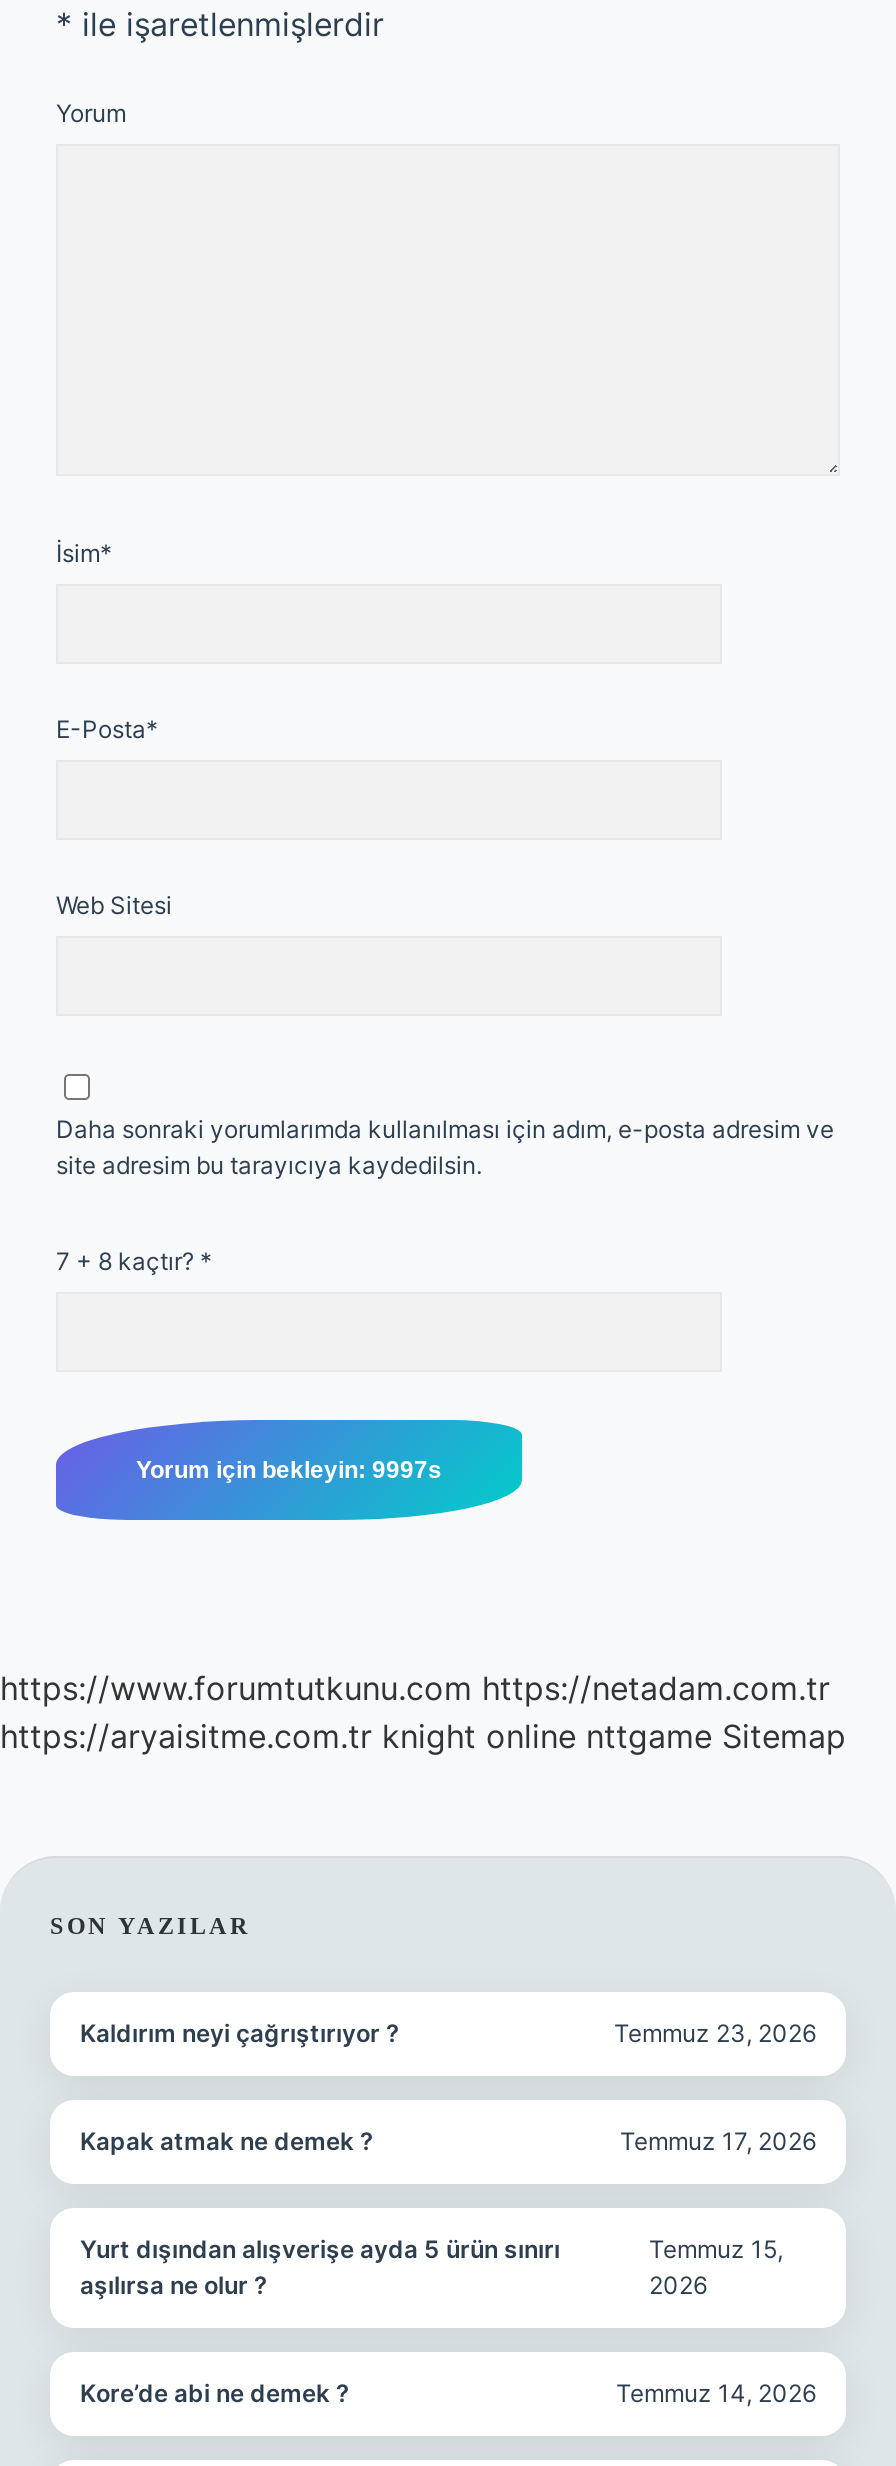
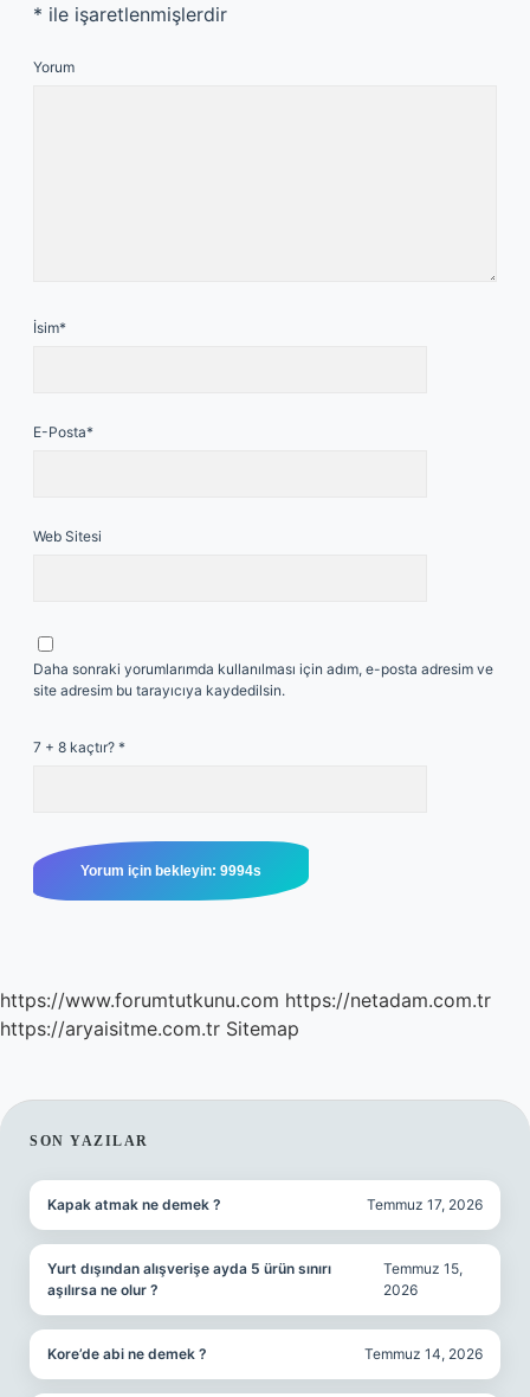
[0,1716,846,1756] https://aryaisitme.com.tr knight online nttgame Sitemap -> [0,1017,299,1040] https://aryaisitme.com.tr Sitemap
[80,2018,816,2048] Kaldırım neyi çağrıştırıyor ? | Temmuz 23, 2026 -> none

